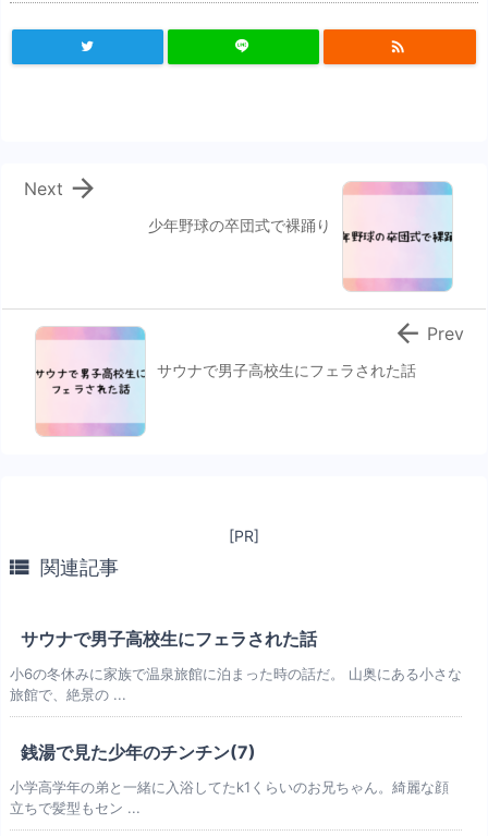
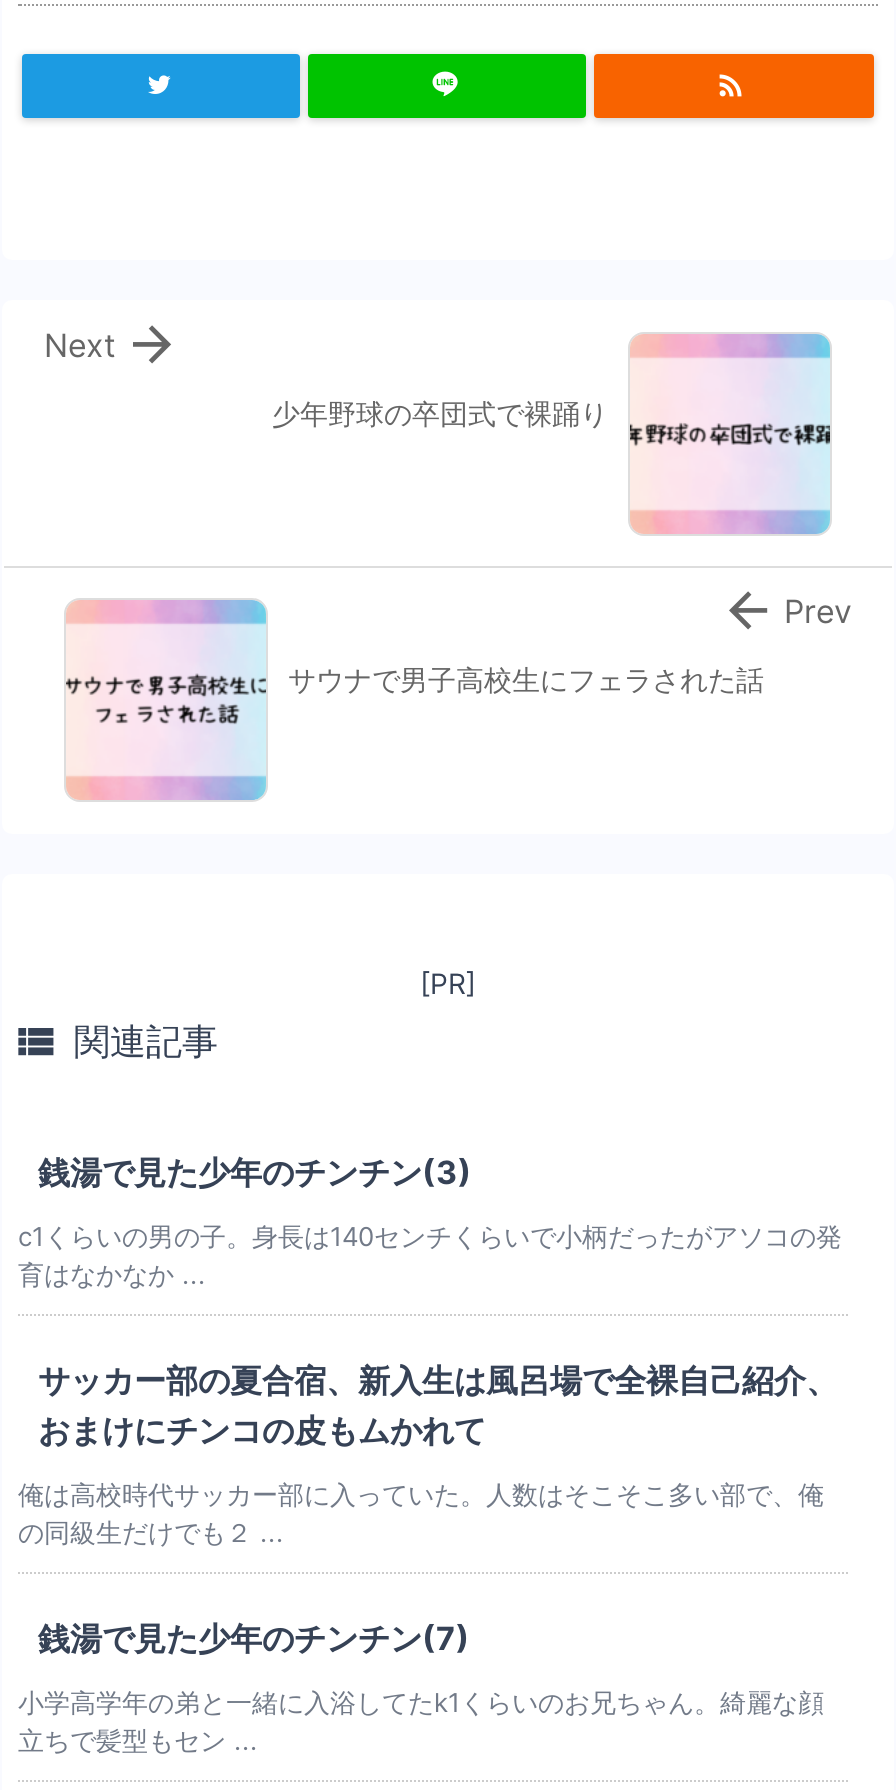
[10,628,462,703] サウナで男子高校生にフェラされた話 | 小6の冬休みに家族で温泉旅館に泊まった時の話だ。 山奥にある小さな | 旅館で、絶景の ... -> [18,1152,842,1548] 銭湯で見た少年のチンチン(3) | c1くらいの男の子。身長は140センチくらいで小柄だったがアソコの発 | 育はなかなか ... | サッカー部の夏合宿、新入生は風呂場で全裸自己紹介、 | おまけにチンコの皮もムかれて | 俺は高校時代サッカー部に入っていた。人数はそこそこ多い部で、俺 | の同級生だけでも２ ...

